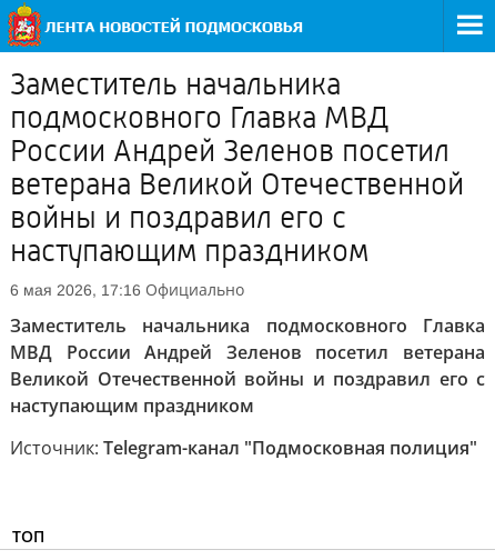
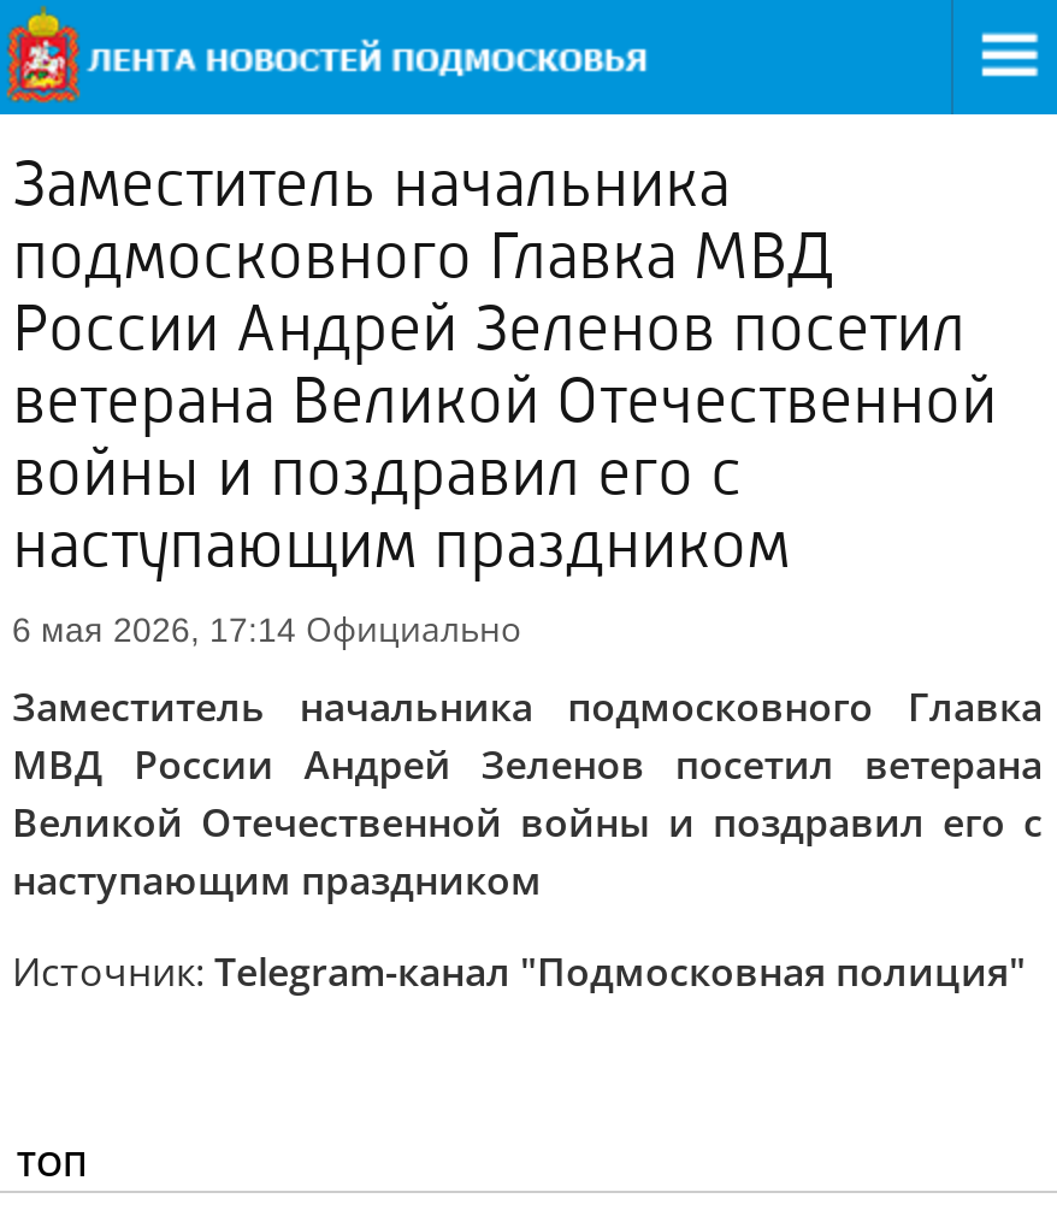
[10,279,244,300] 6 мая 2026, 17:16 Официально -> [12,606,520,651] 6 мая 2026, 17:14 Официально

